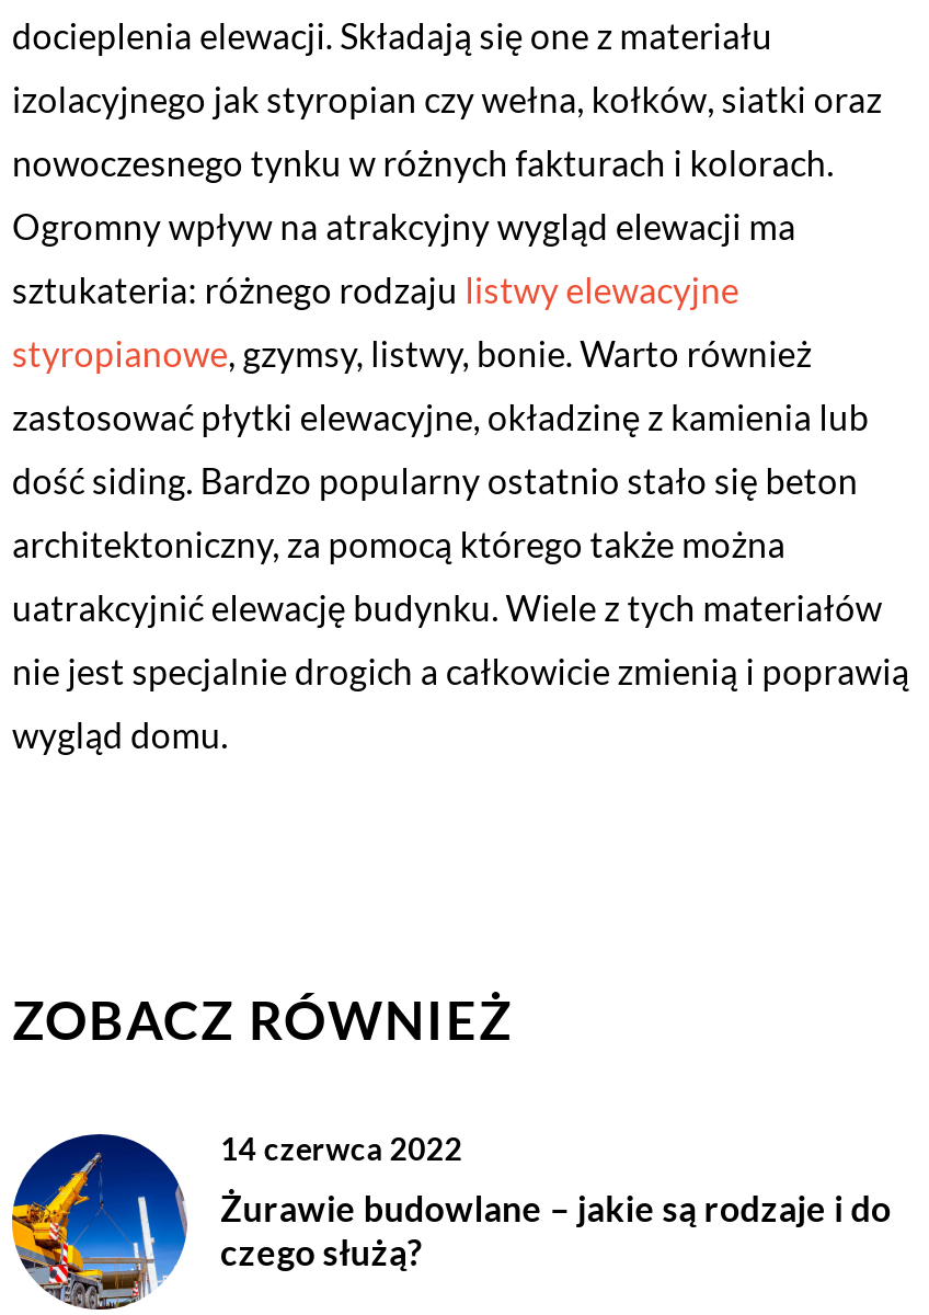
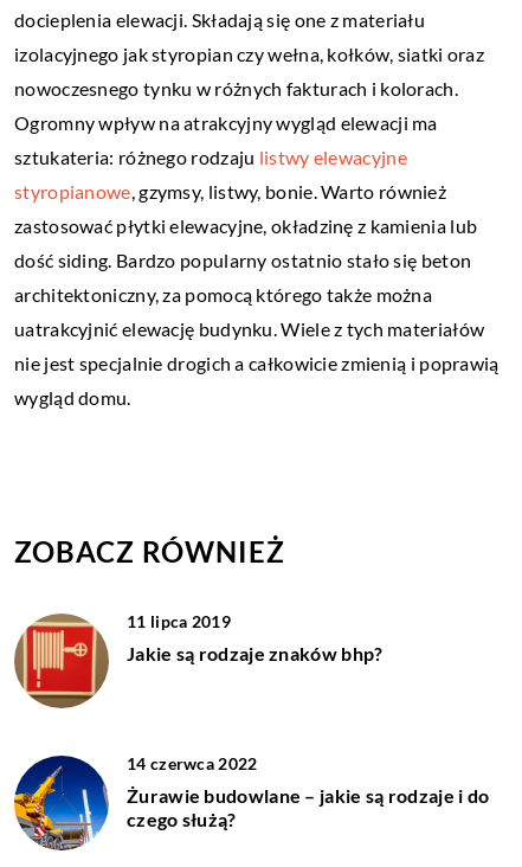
none -> [14,611,383,708] [image] | 11 lipca 2019 | Jakie są rodzaje znaków bhp?

